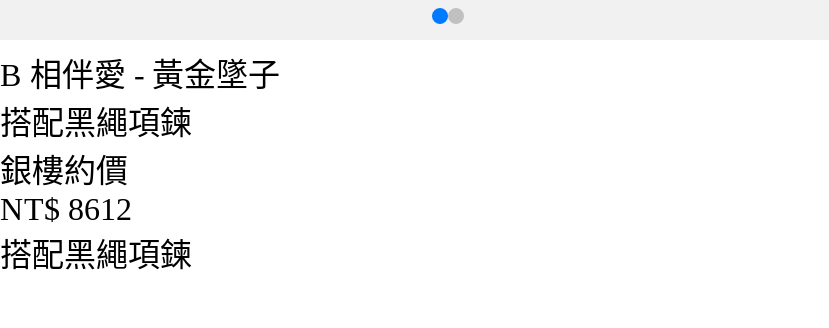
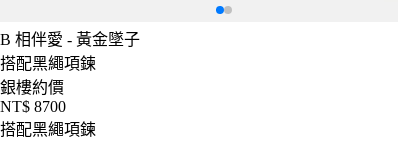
[0,193,132,227] NT$ 8612 -> [0,98,66,115] NT$ 8700

